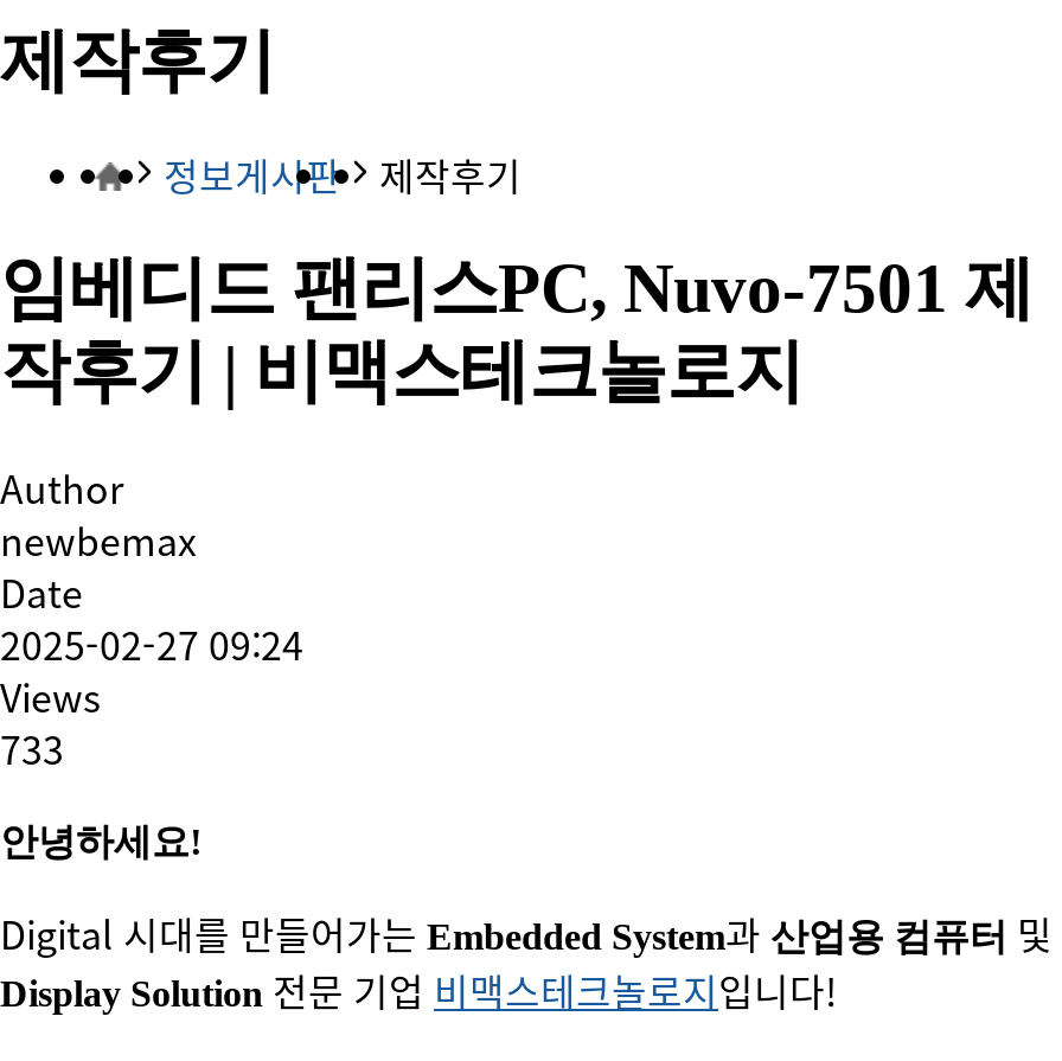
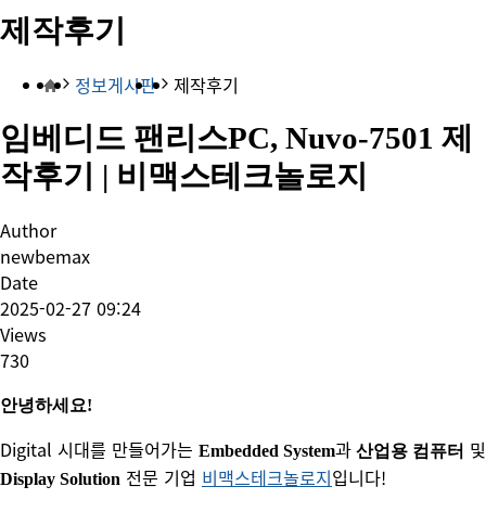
[0,720,64,777] 733 -> [0,347,29,373] 730

